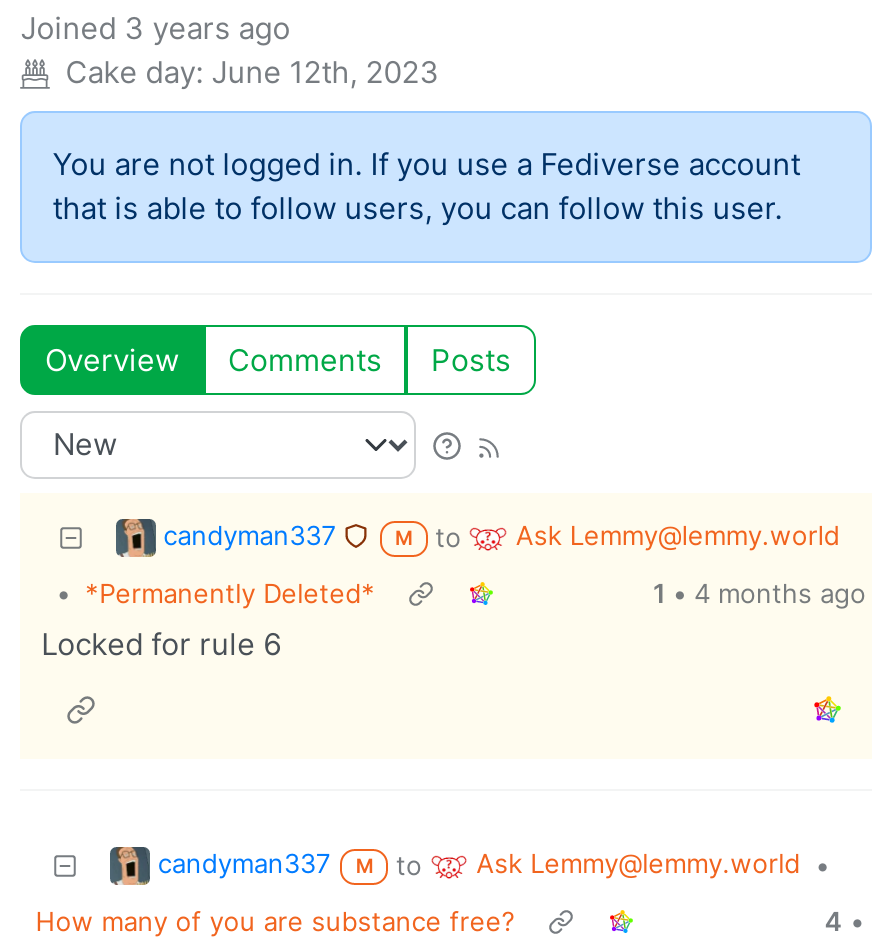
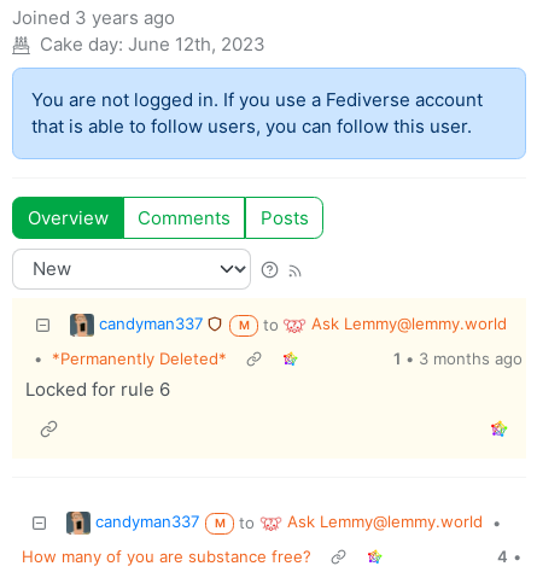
[653,577,866,609] 1 • 4 months ago -> [394,349,522,368] 1 • 3 months ago

